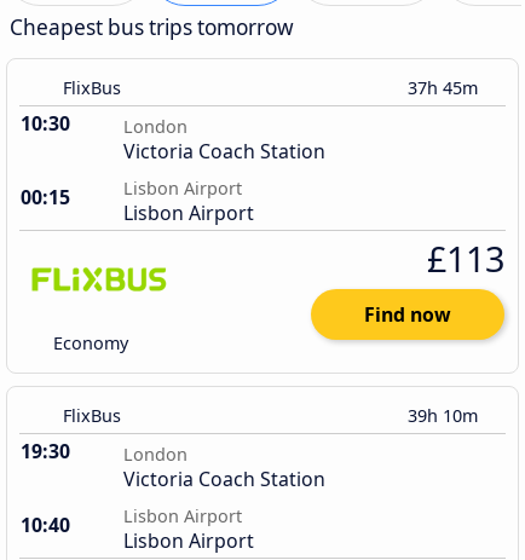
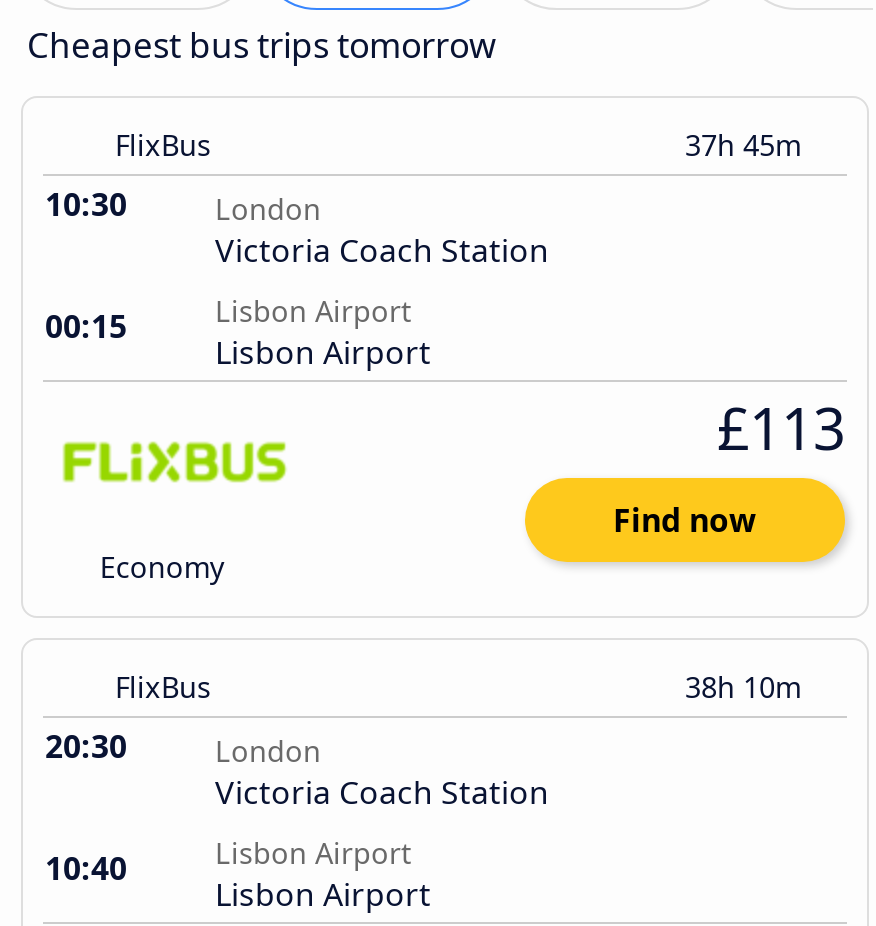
[408,404,483,427] 39h 10m -> [685,668,809,706] 38h 10m
[21,438,70,465] 19:30 -> [45,724,127,768] 20:30

